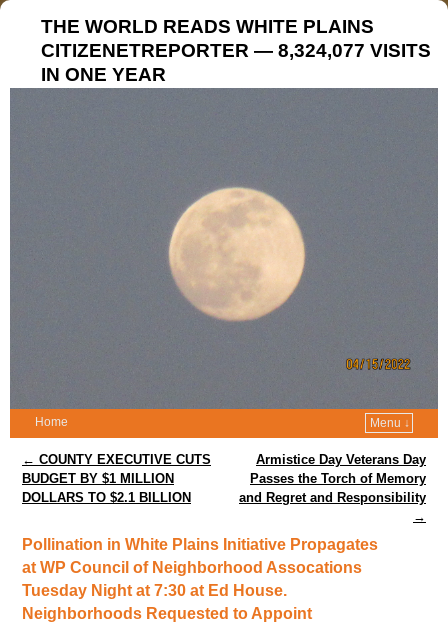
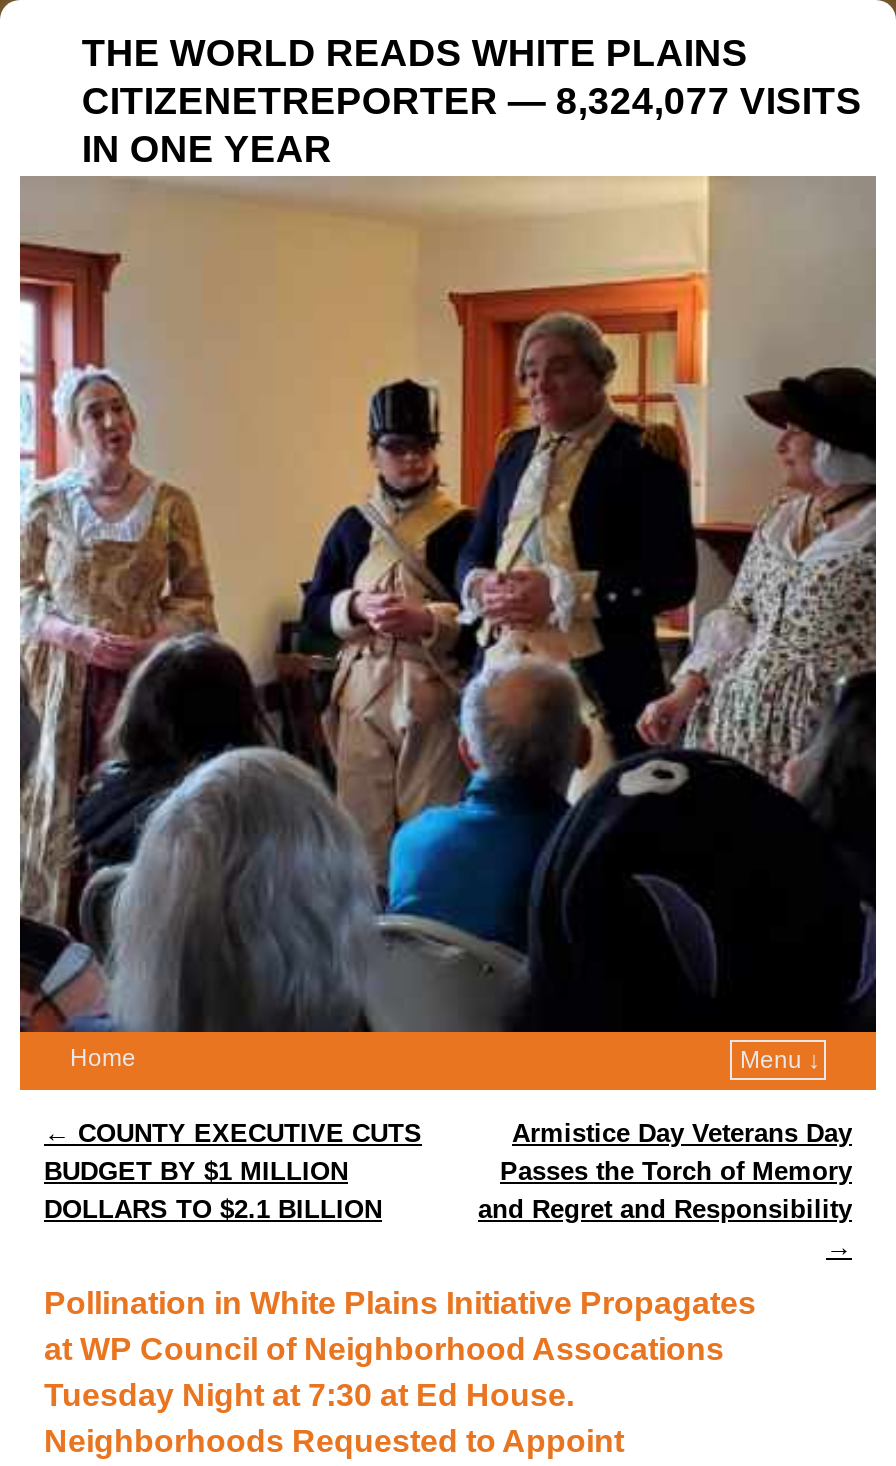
[9,87,439,410] [image] -> [18,176,878,1034] [image]

